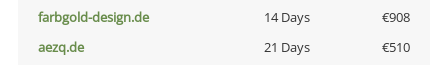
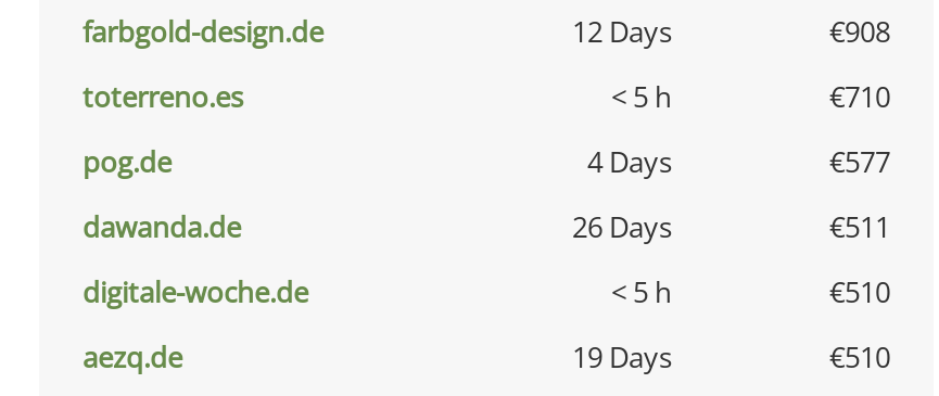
[263,8,309,26] 14 Days -> [572,12,672,51] 12 Days
none -> [83,77,890,311] toterreno.es | < 5 h | €710 | pog.de | 4 Days | €577 | dawanda.de | 26 Days | €511 | digitale-woche.de | < 5 h | €510
[263,38,309,56] 21 Days -> [572,337,672,376] 19 Days

